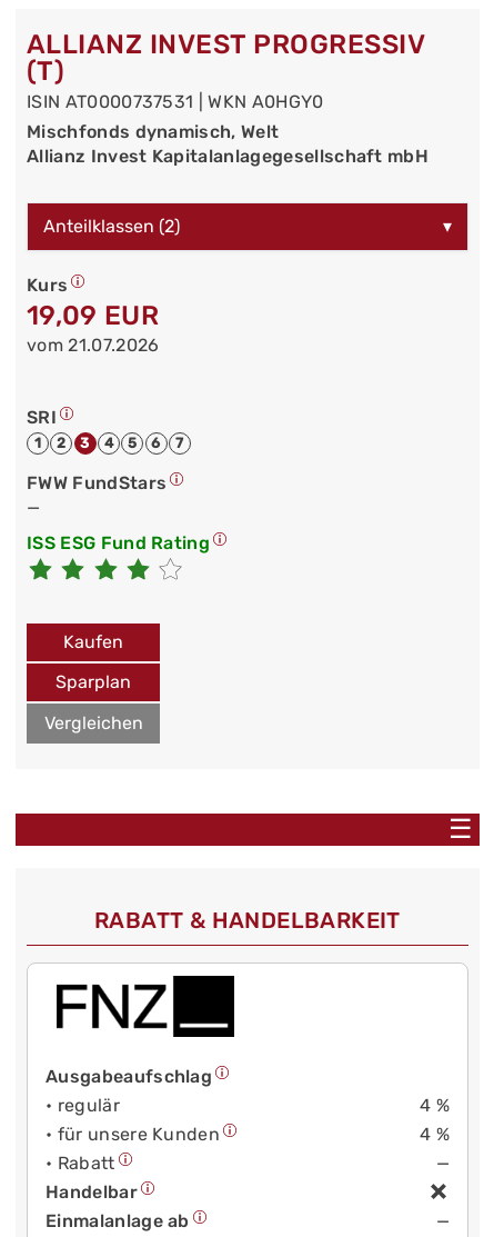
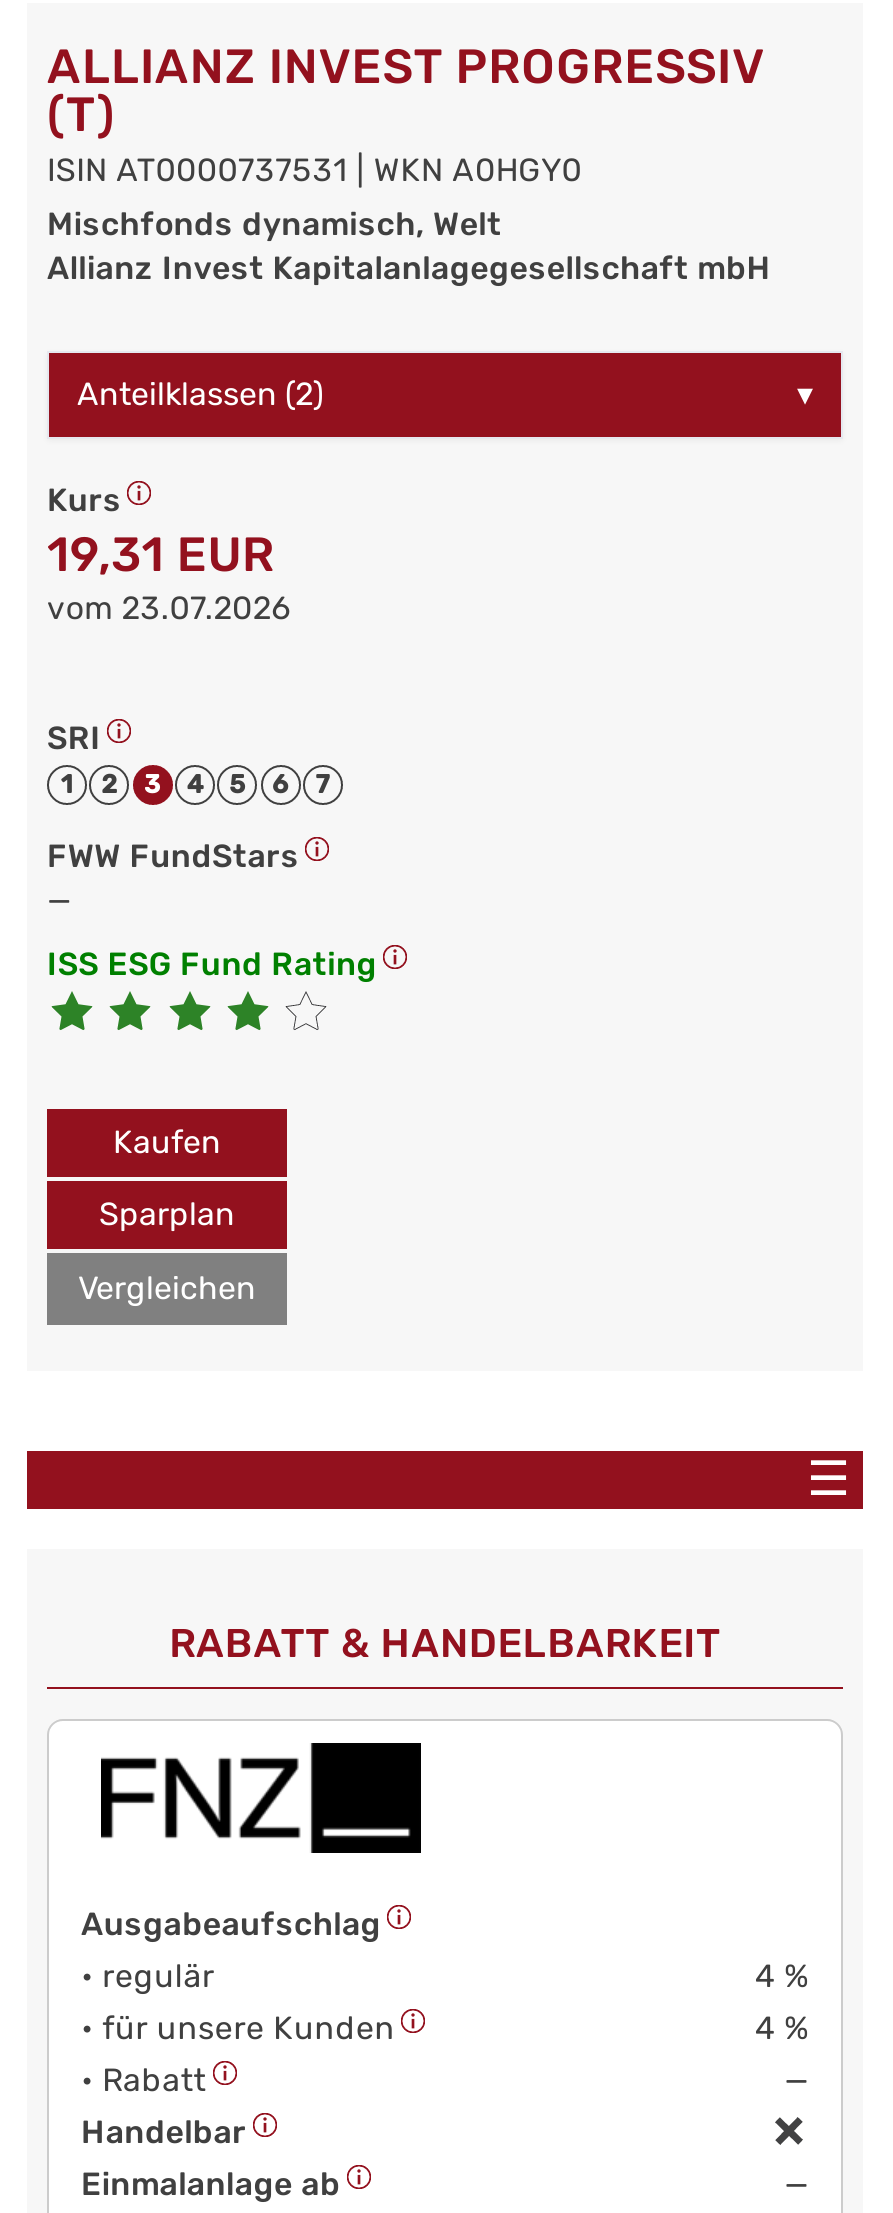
[27,300,159,331] 19,09 EUR -> [47,527,275,583] 19,31 EUR
[27,335,159,356] vom 21.07.2026 -> [47,589,292,627] vom 23.07.2026

